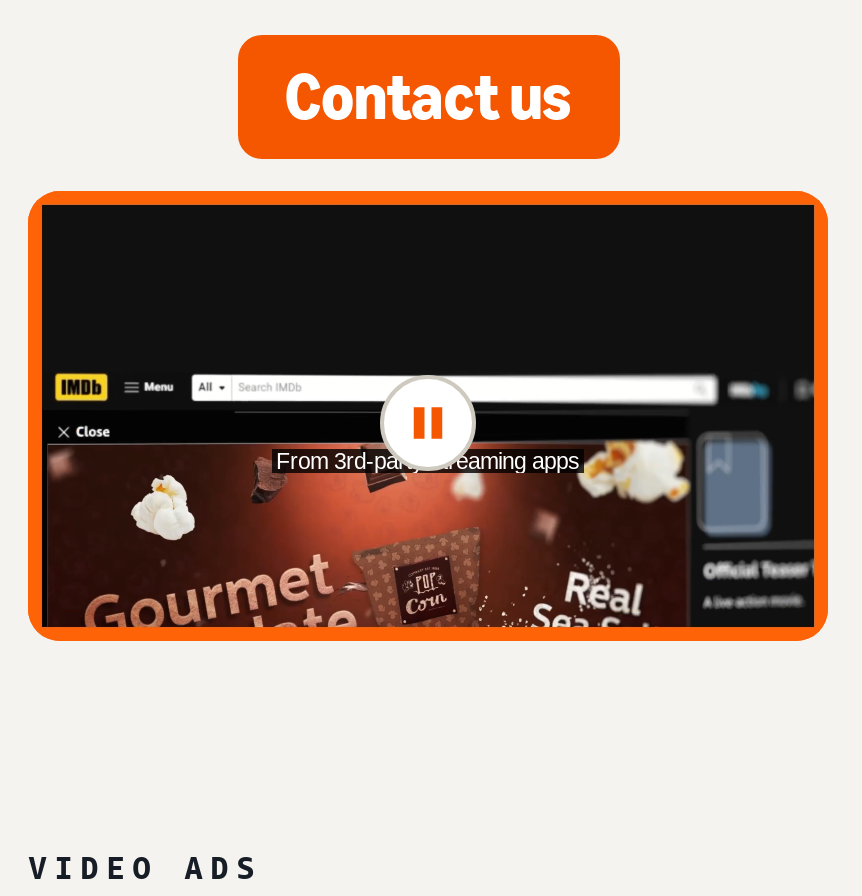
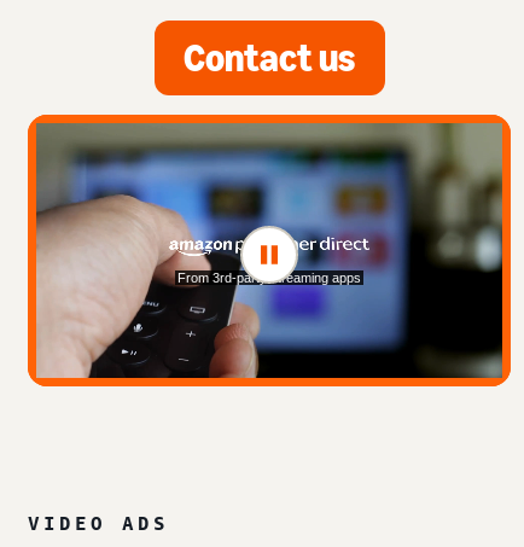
[40,203,816,629] [image] -> [35,123,503,379] [image]

